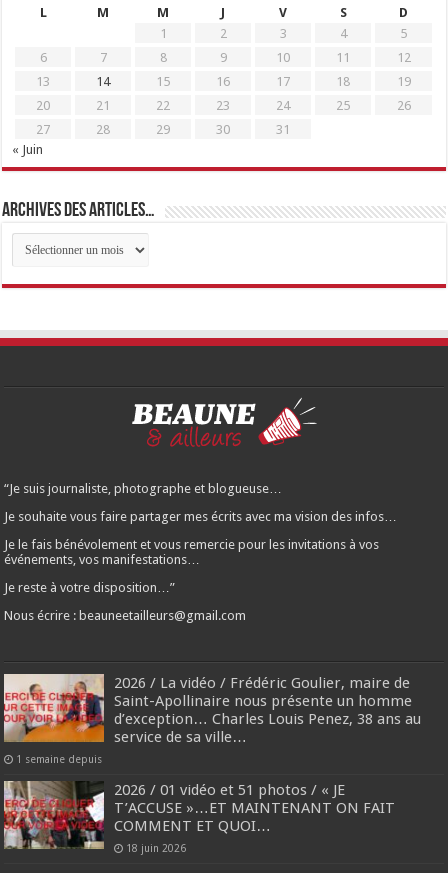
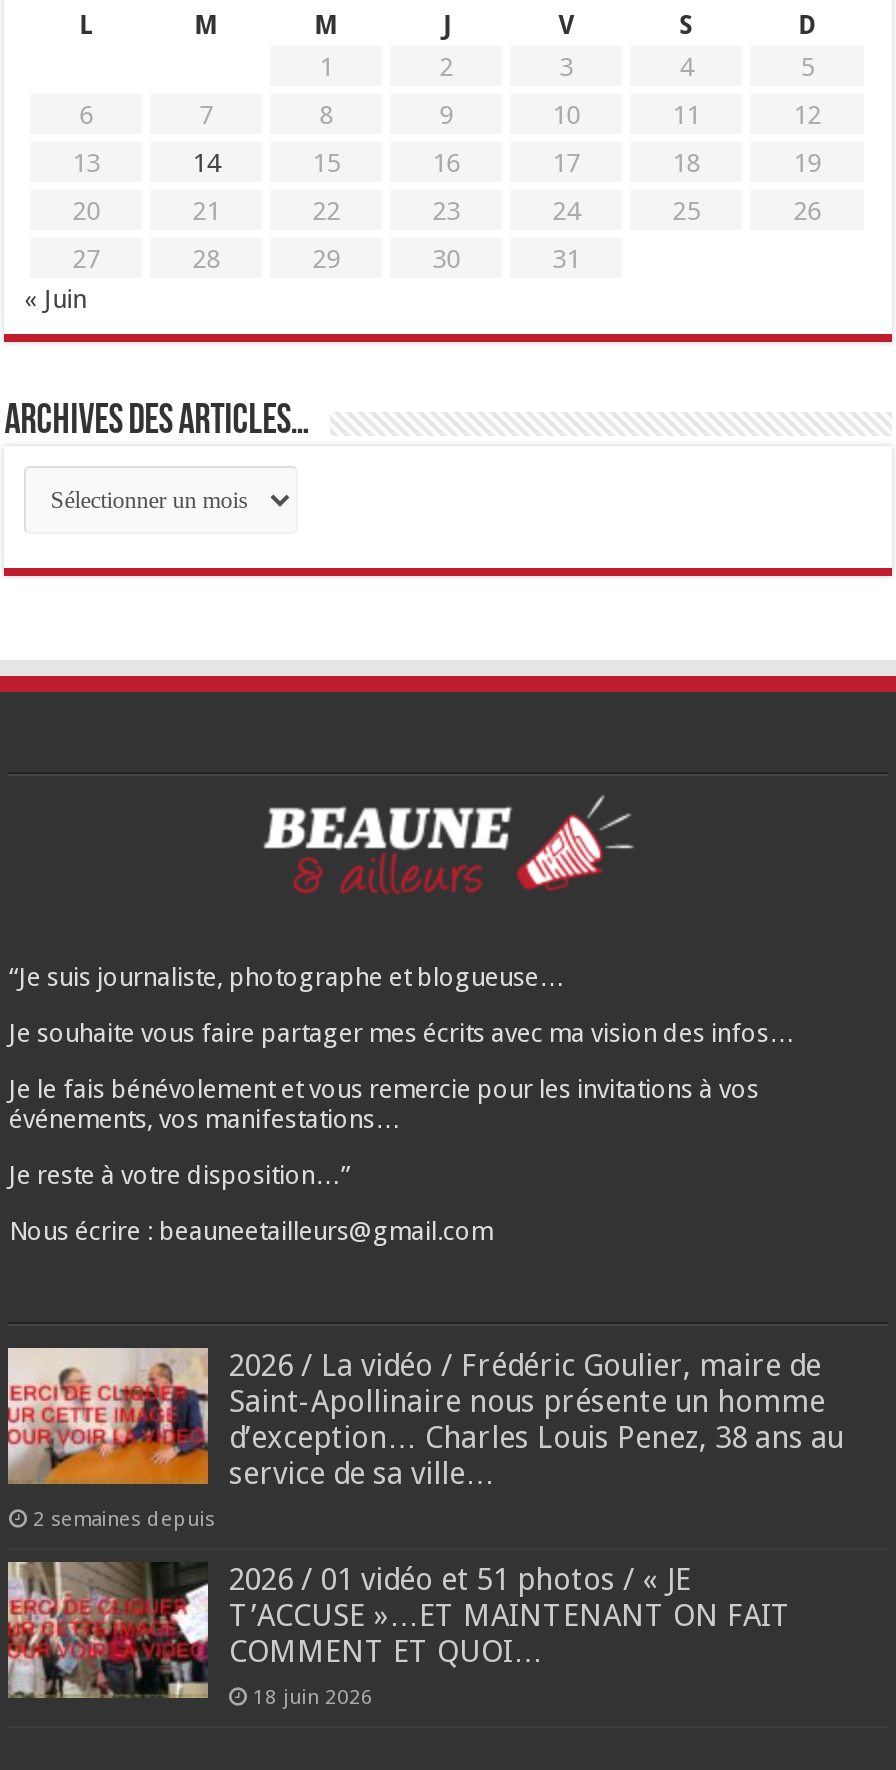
[16,753,102,765] 1 semaine depuis -> [33,1506,215,1530] 2 semaines depuis

